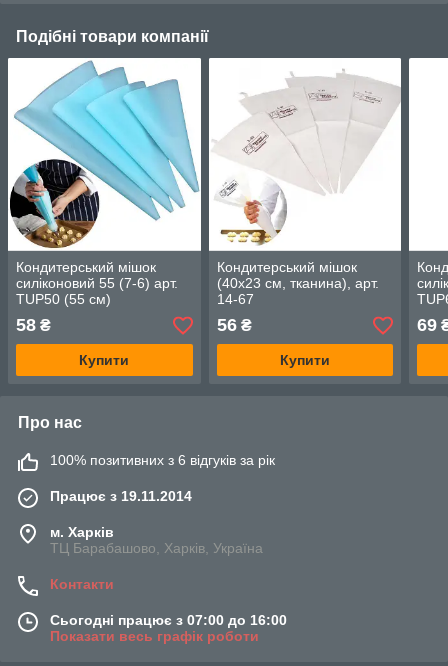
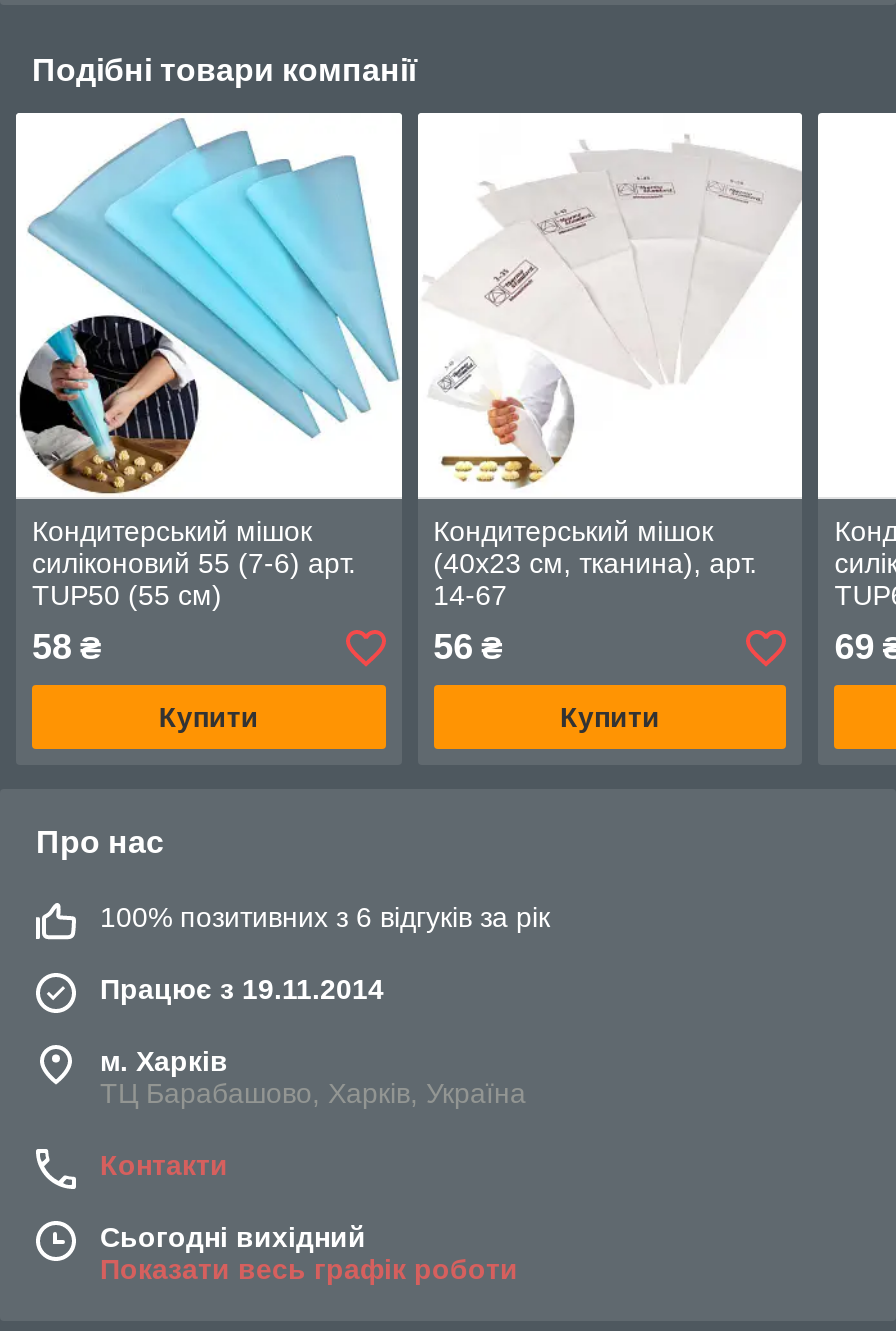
[50,612,287,628] Сьогодні працює з 07:00 до 16:00 -> [100,1222,366,1254] Сьогодні вихідний

